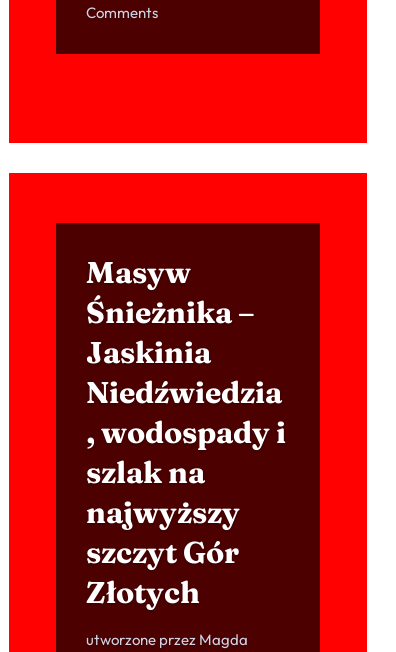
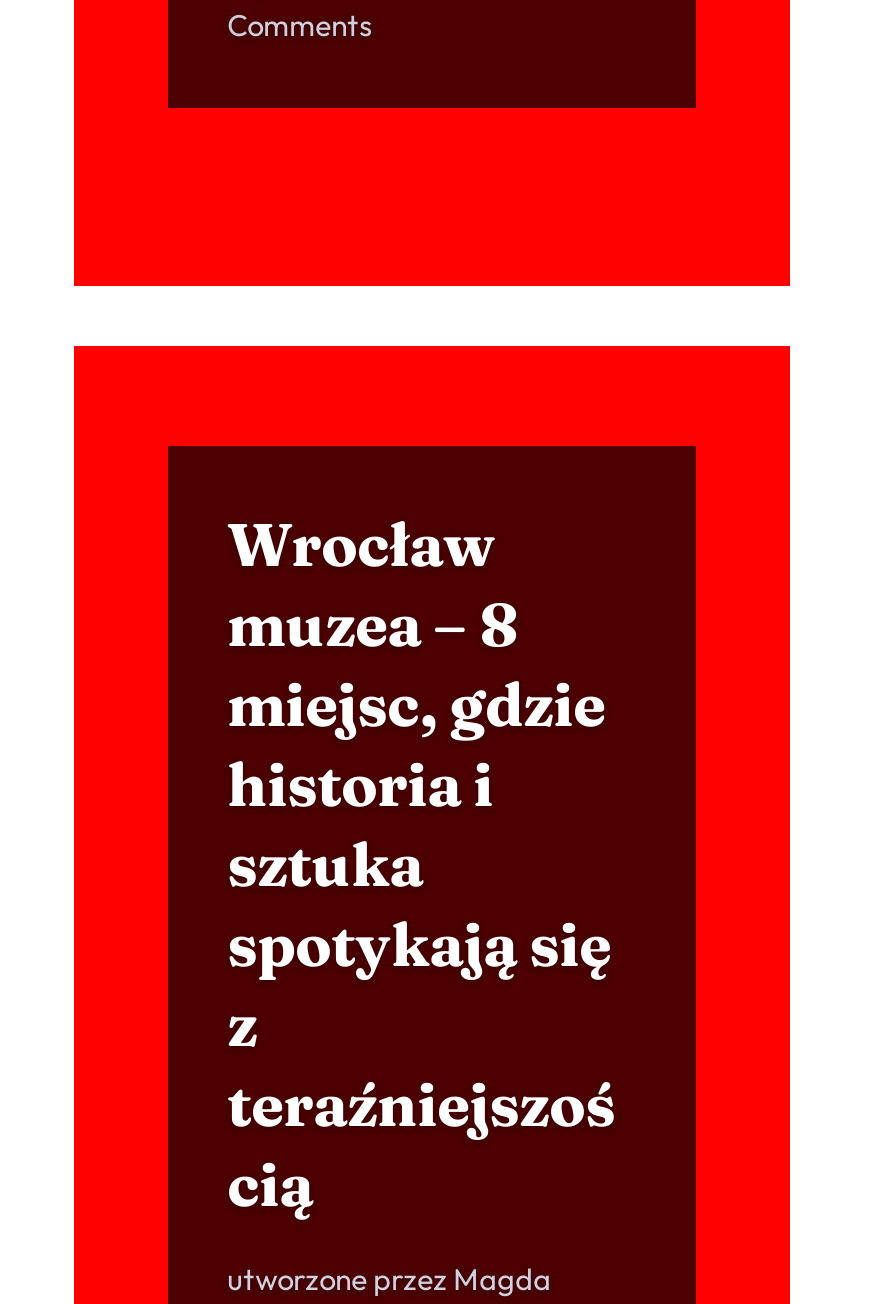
[86,254,286,611] Masyw | Śnieżnika – | Jaskinia | Niedźwiedzia | , wodospady i | szlak na | najwyższy | szczyt Gór | Złotych -> [227,509,615,1223] Wrocław | muzea – 8 | miejsc, gdzie | historia i | sztuka | spotykają się | z | teraźniejszoś | cią

